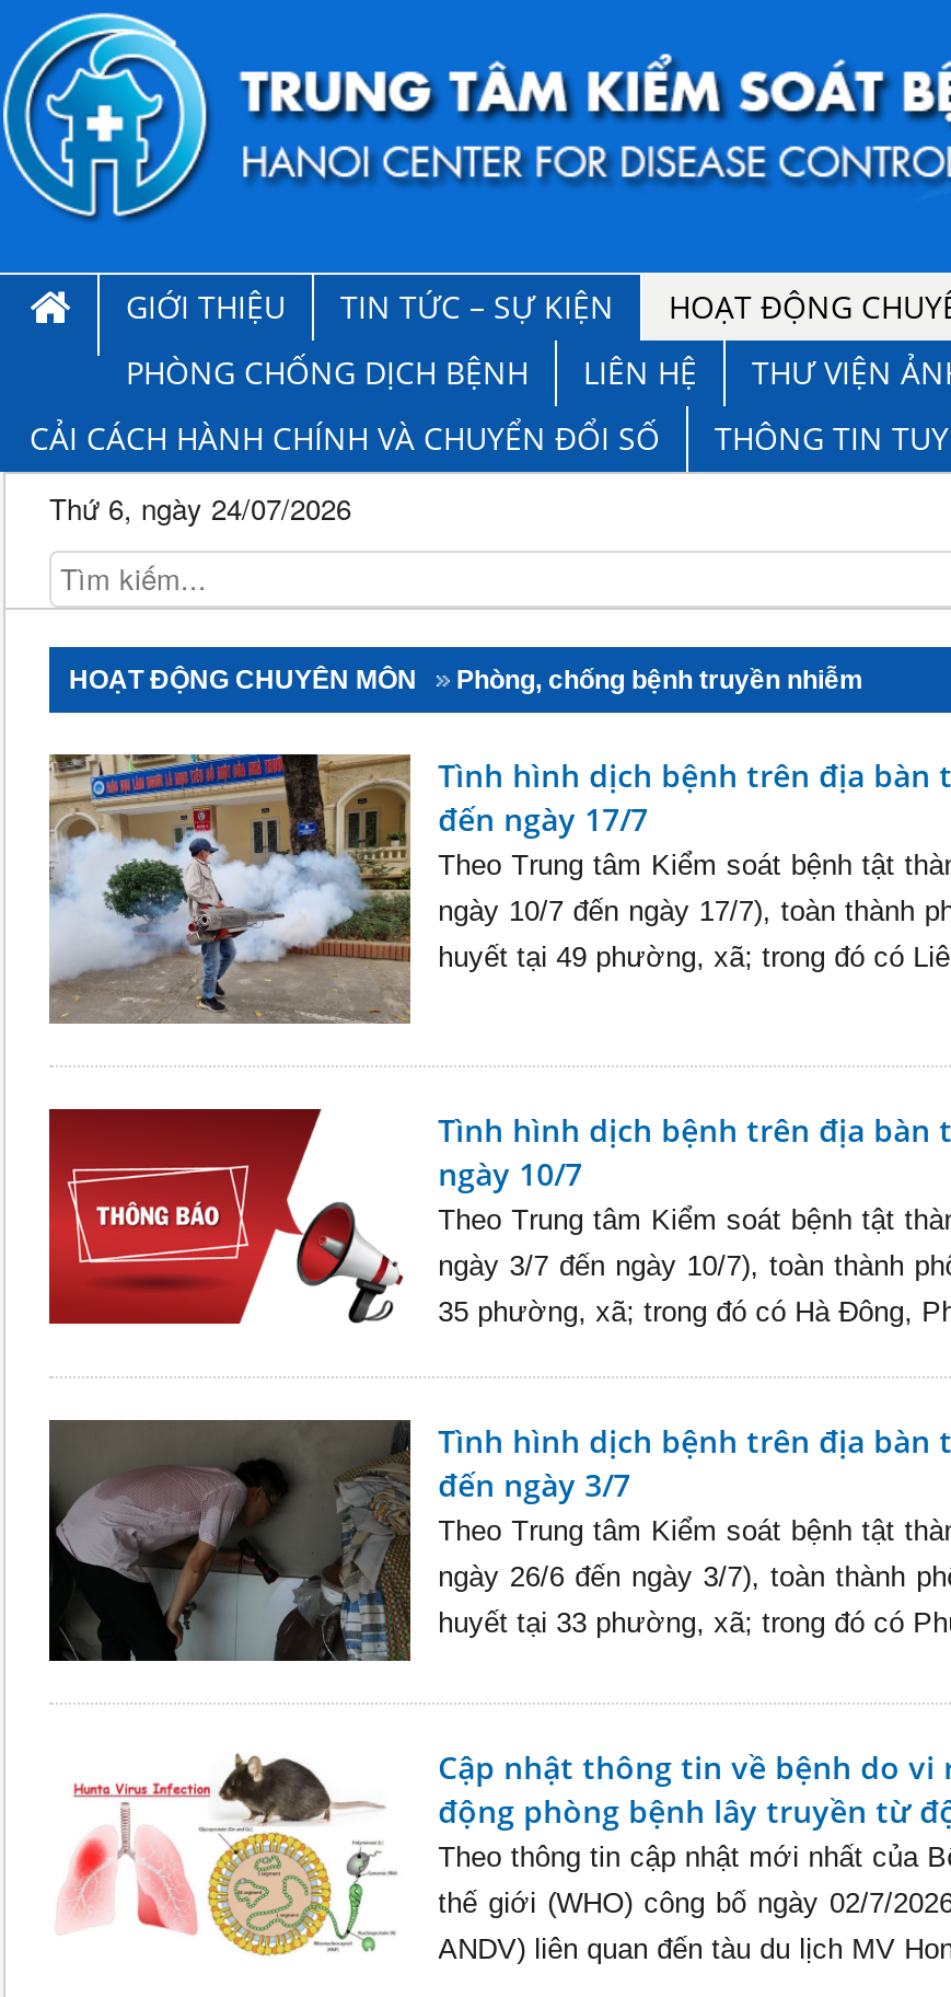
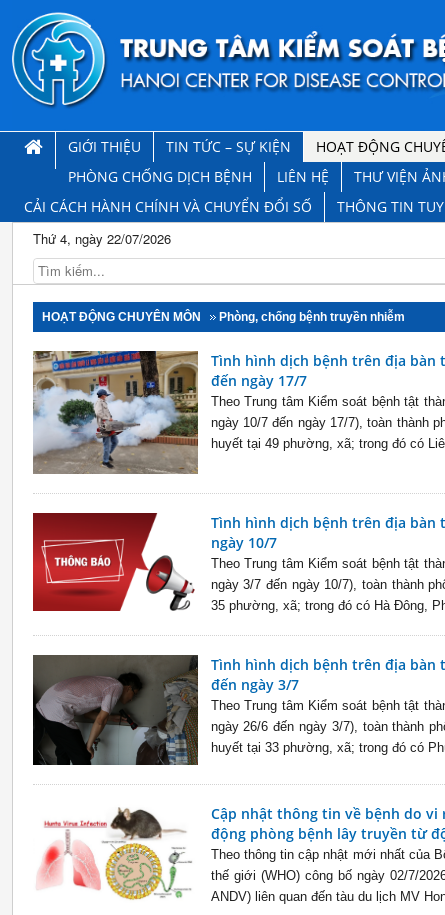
[49,487,351,529] Thứ 6, ngày 24/07/2026 -> [33,229,171,248] Thứ 4, ngày 22/07/2026

